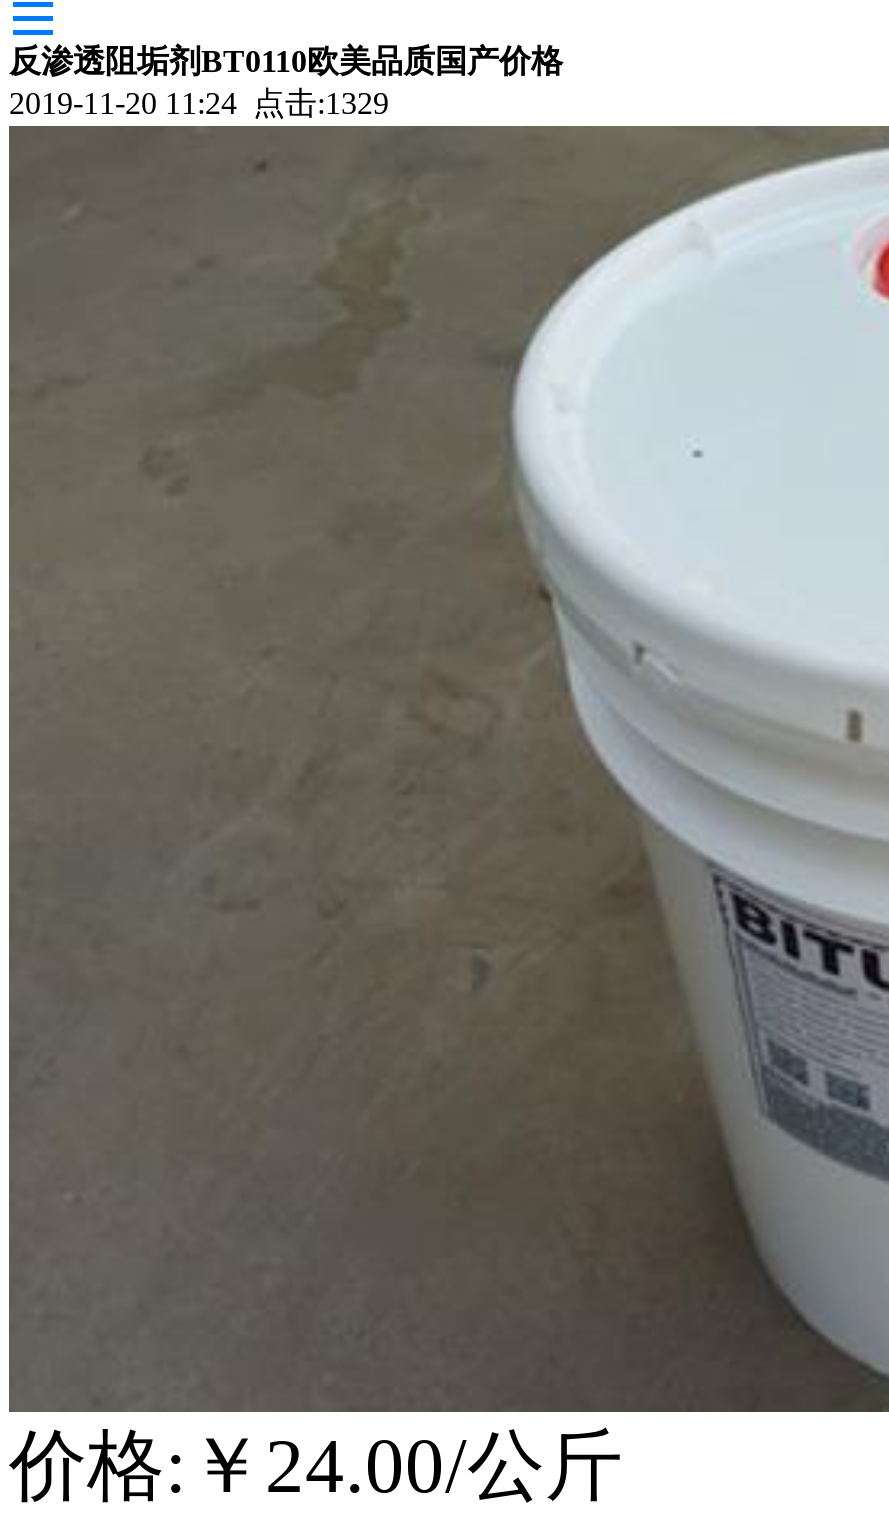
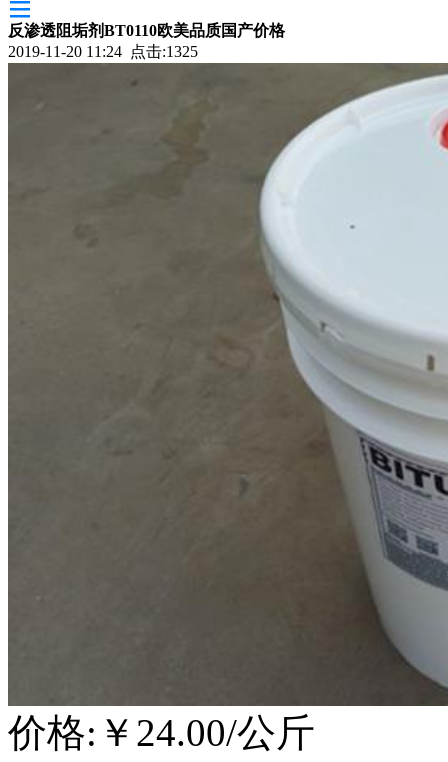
[9,86,389,120] 2019-11-20 11:24 点击:1329 -> [8,43,198,60] 2019-11-20 11:24 点击:1325

